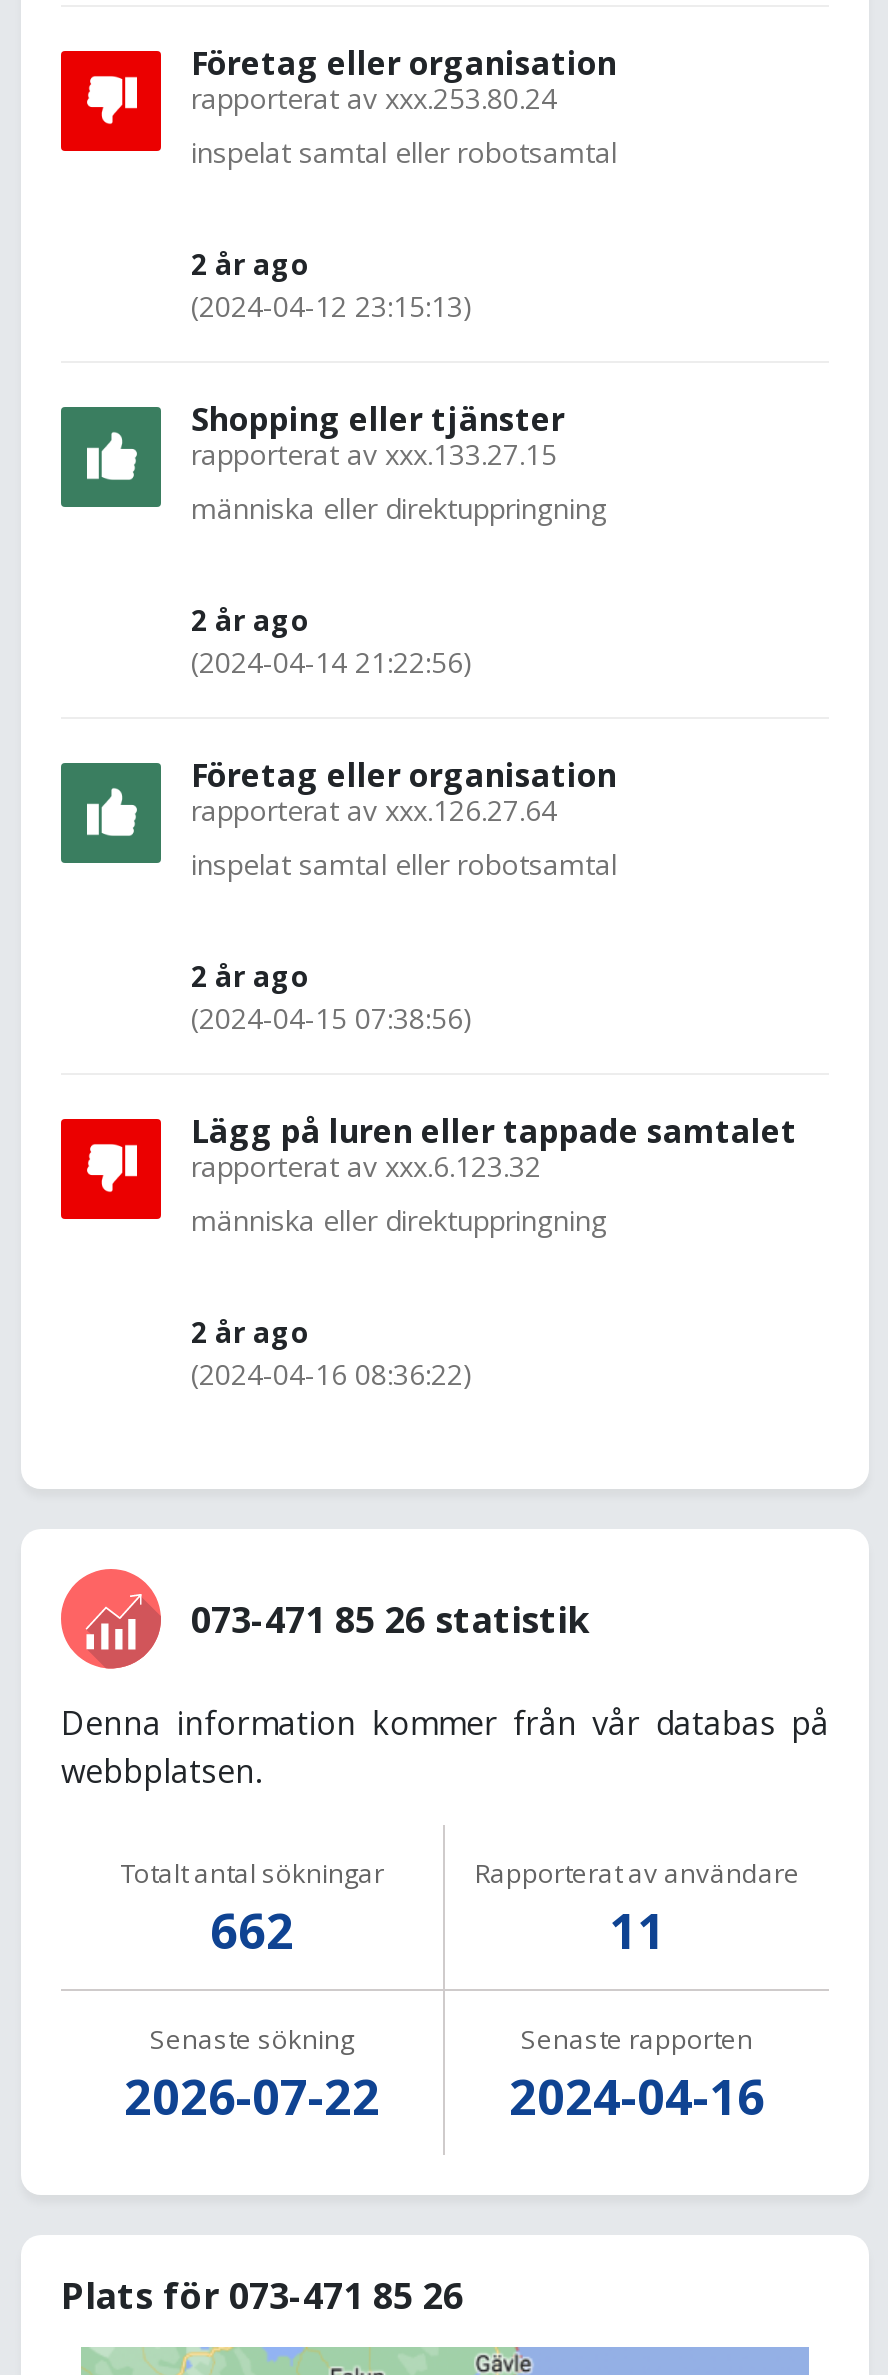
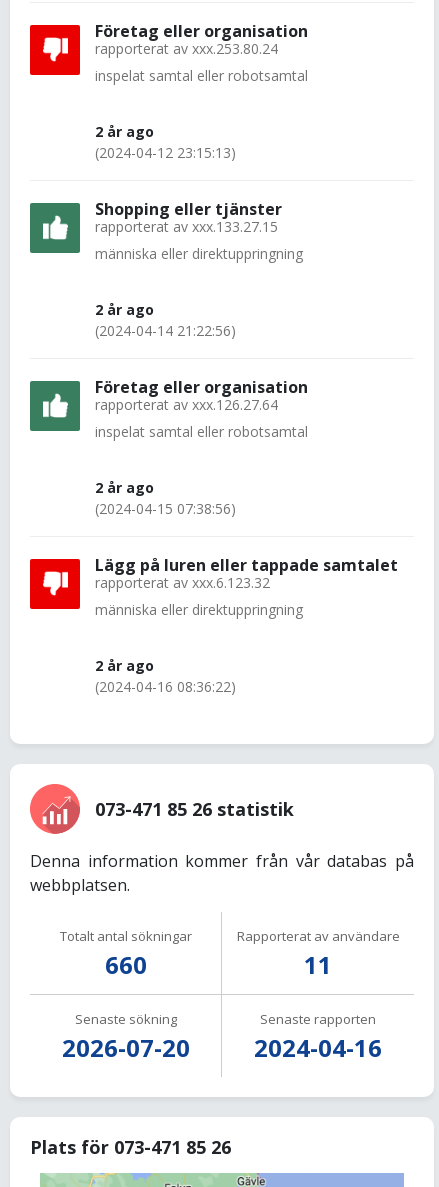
[210,1897,294,1963] 662 -> [104,948,146,981] 660
[124,2063,765,2129] 2026-07-22 2024-04-16 -> [61,1031,382,1064] 2026-07-20 2024-04-16

